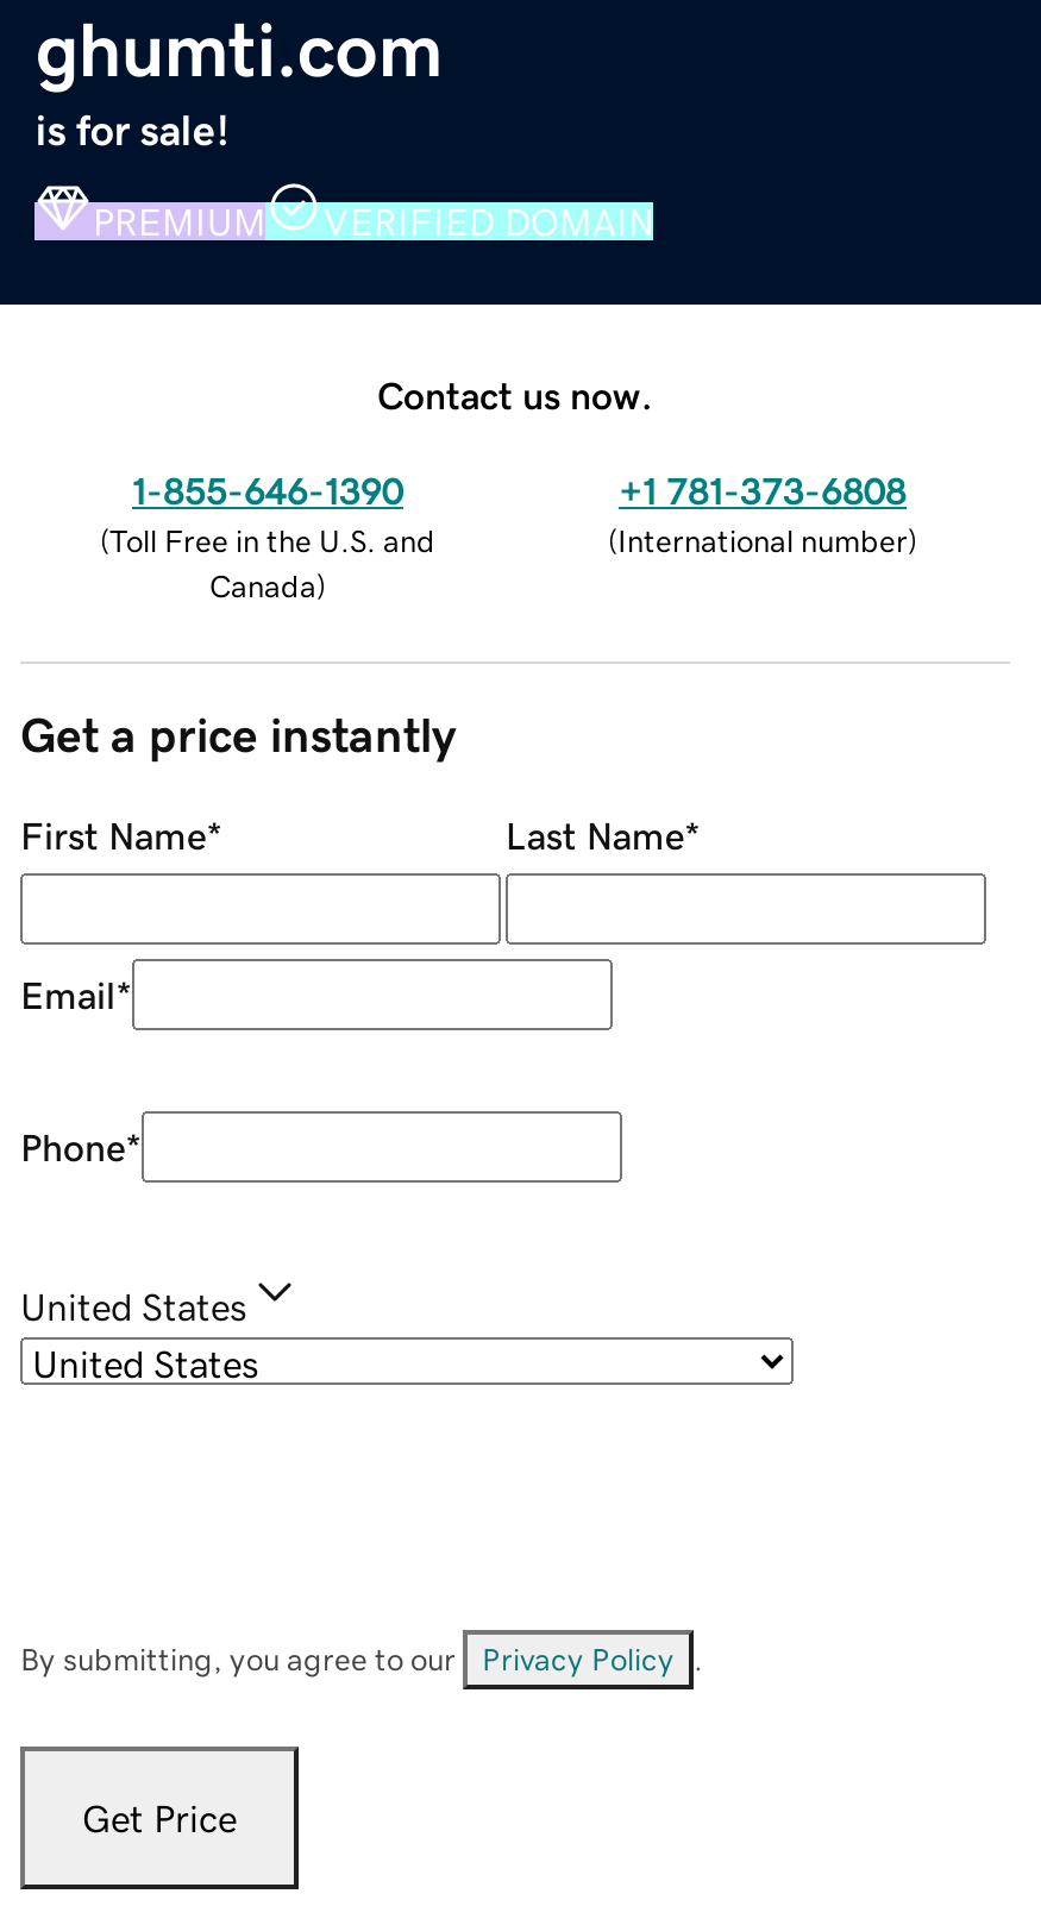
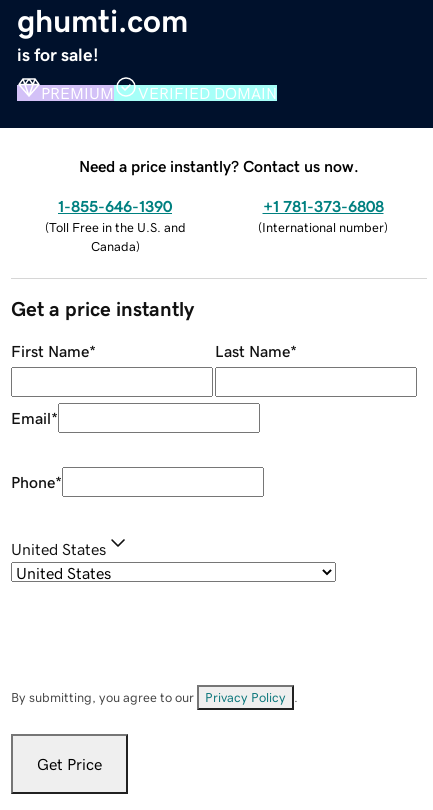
[377,375,653,413] Contact us now. -> [79,158,359,174] Need a price instantly? Contact us now.

